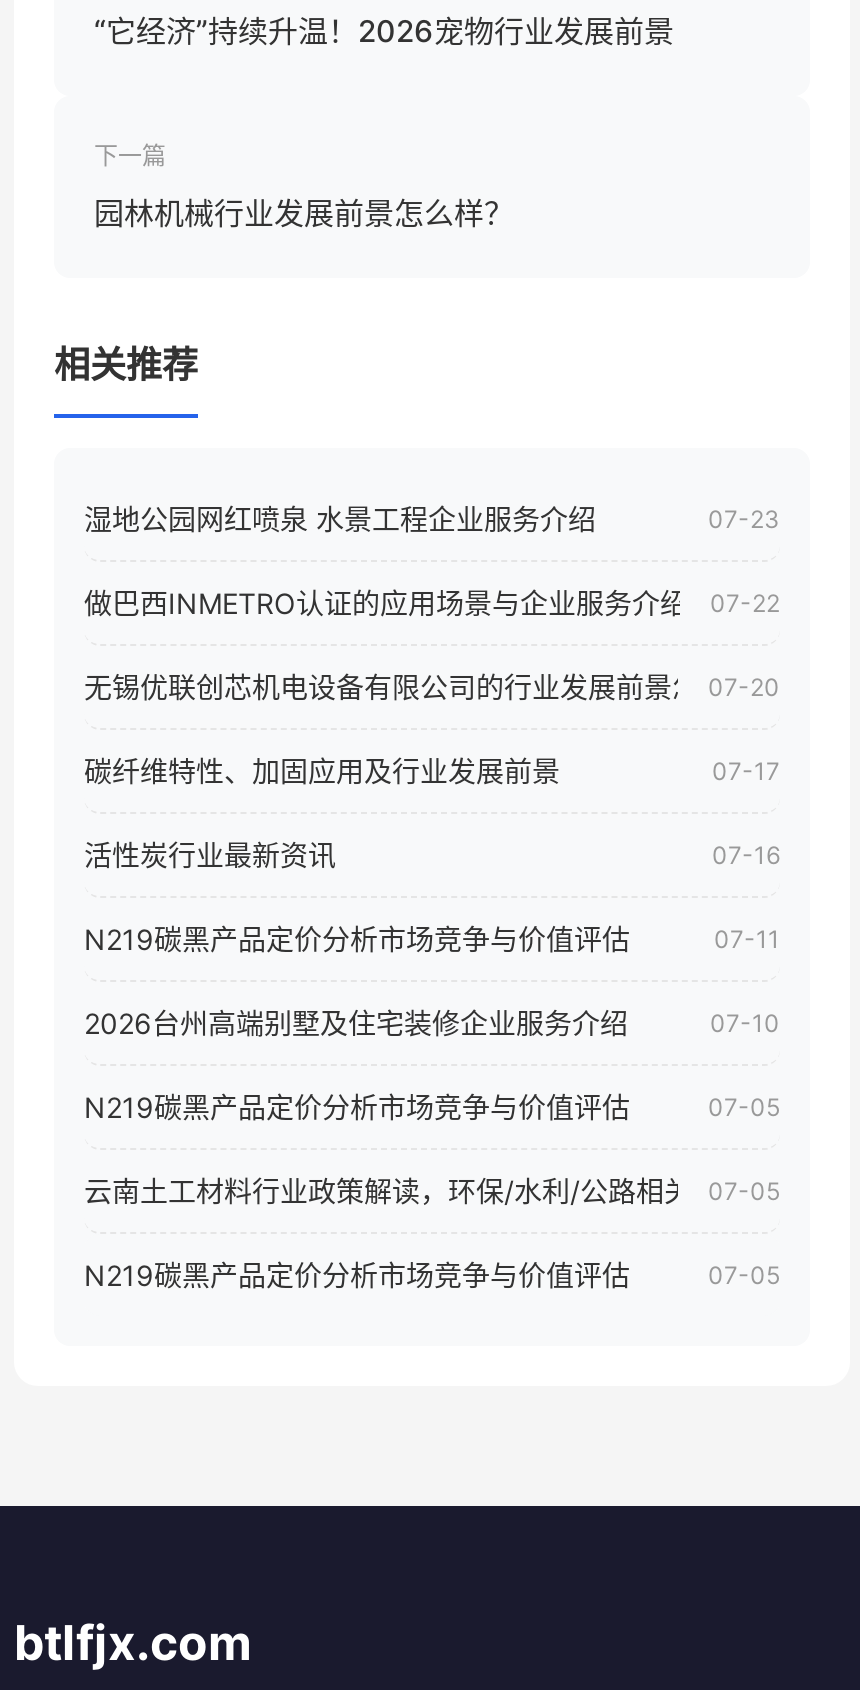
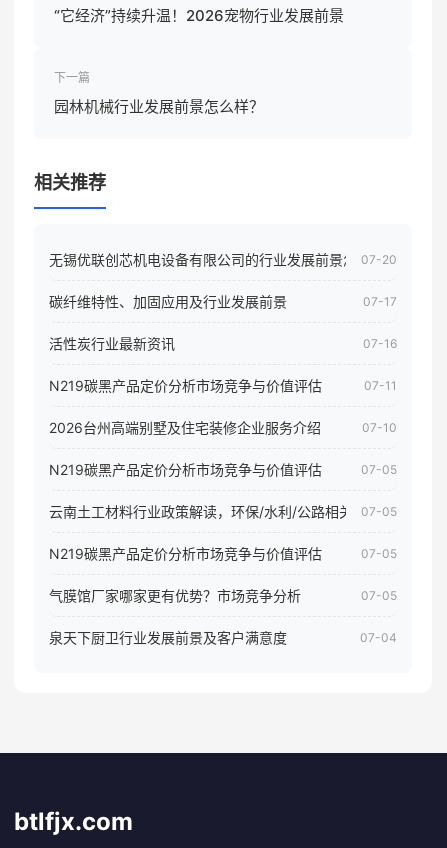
[84,502,780,620] 湿地公园网红喷泉 水景工程企业服务介绍 | 07-23 | 做巴西INMETRO认证的应用场景与企业服务介绍 | 07-22 -> none
moved [84,754,780,1292] -> [49,293,397,562]: 碳纤维特性、加固应用及行业发展前景 | 07-17 | 活性炭行业最新资讯 | ... | N219碳黑产品定价分析市场竞争与价值评估 | 07-05
none -> [49,587,397,646] 气膜馆厂家哪家更有优势？市场竞争分析 | 07-05 | 泉天下厨卫行业发展前景及客户满意度 | 07-04

